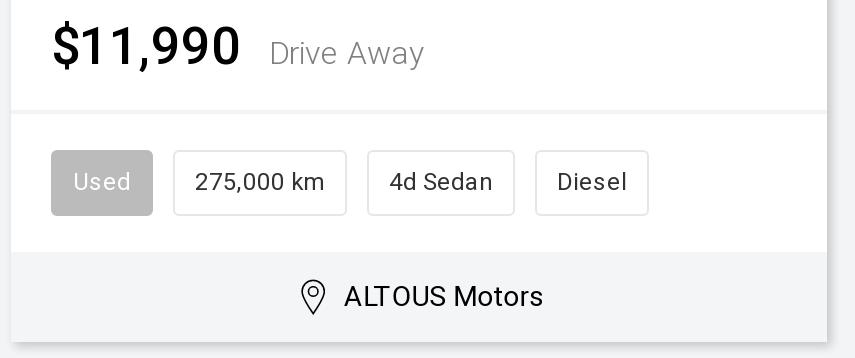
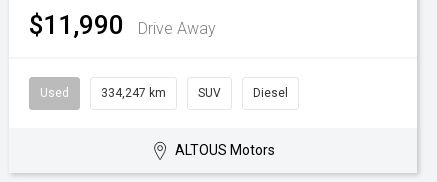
[195,168,493,196] 275,000 km | 4d Sedan -> [101,86,221,100] 334,247 km | SUV

